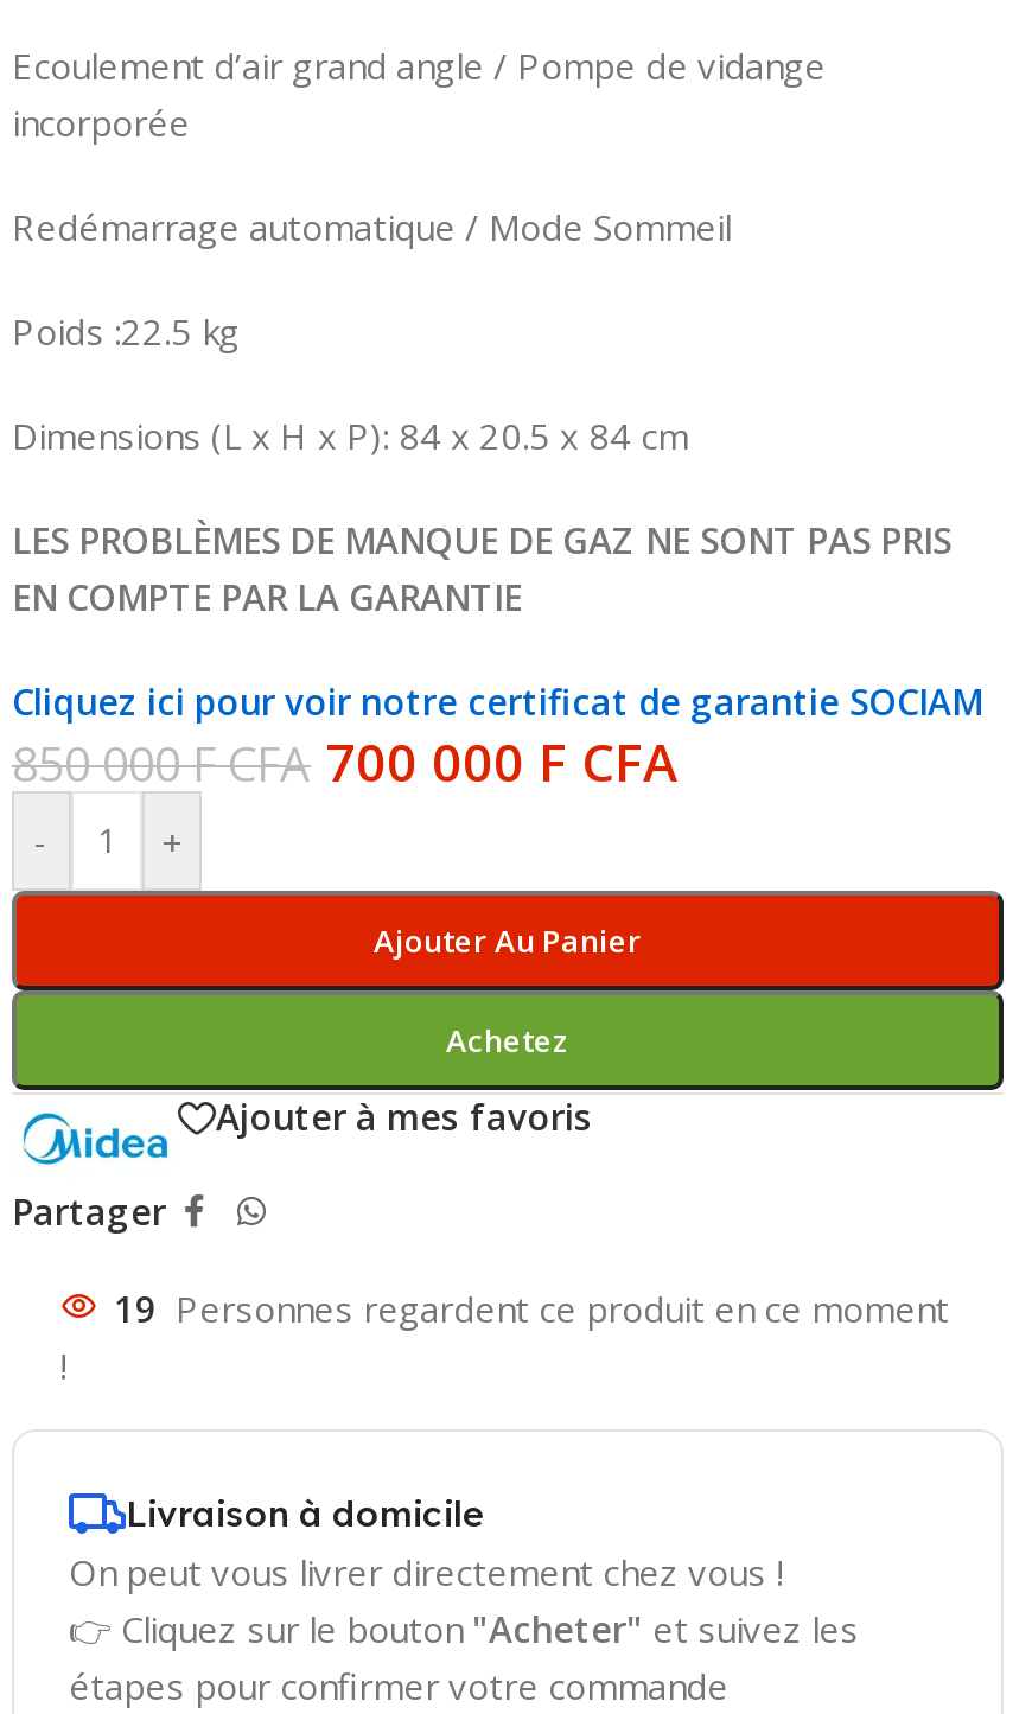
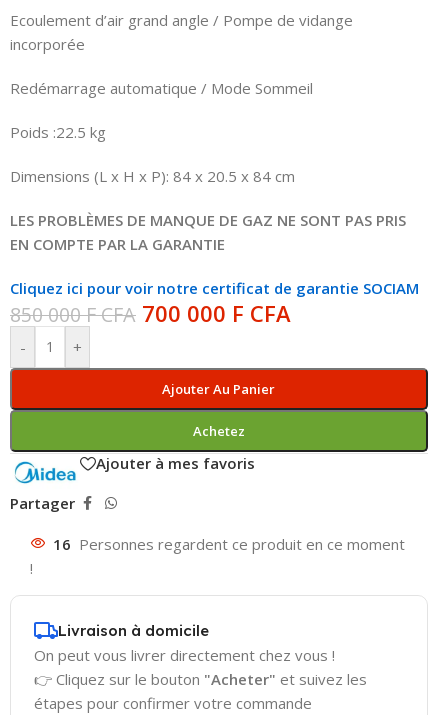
[114,1285,949,1332] 19 Personnes regardent ce produit en ce moment -> [53,534,405,554] 16 Personnes regardent ce produit en ce moment

